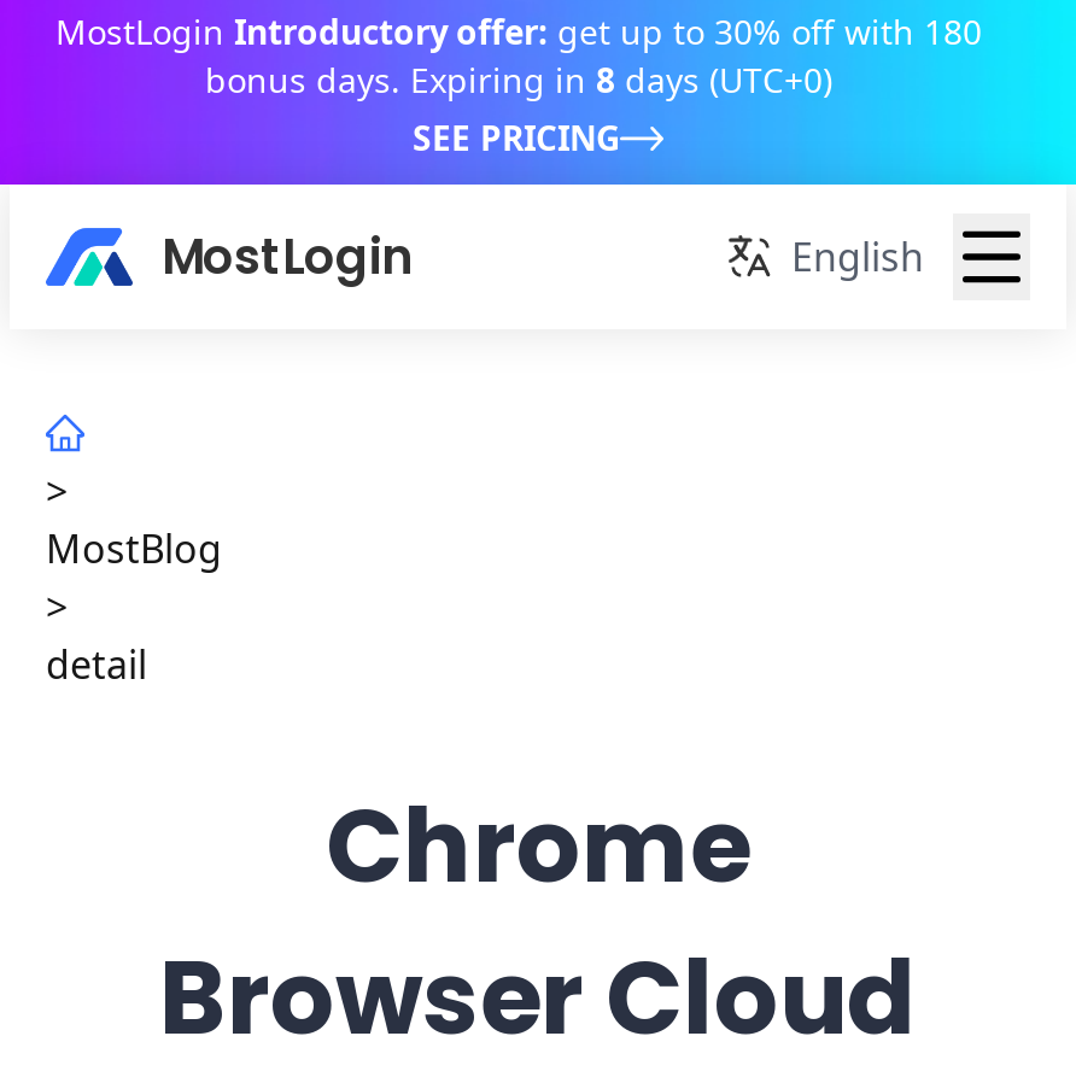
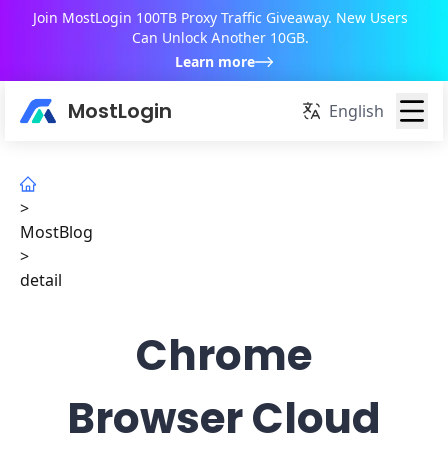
[55,11,982,158] MostLogin Introductory offer: get up to 30% off with 180 | bonus days. Expiring in 8 days (UTC+0) | SEE PRICING -> [32,9,407,70] Join MostLogin 100TB Proxy Traffic Giveaway. New Users | Can Unlock Another 10GB. | Learn more

